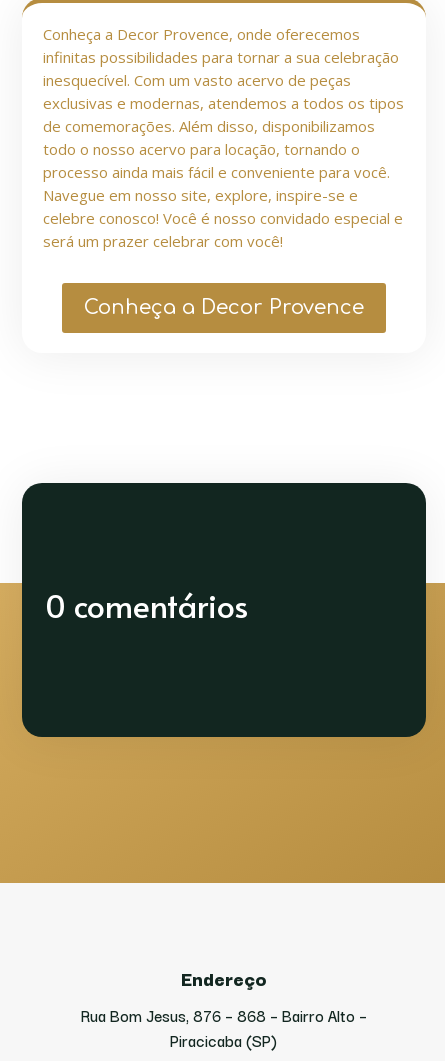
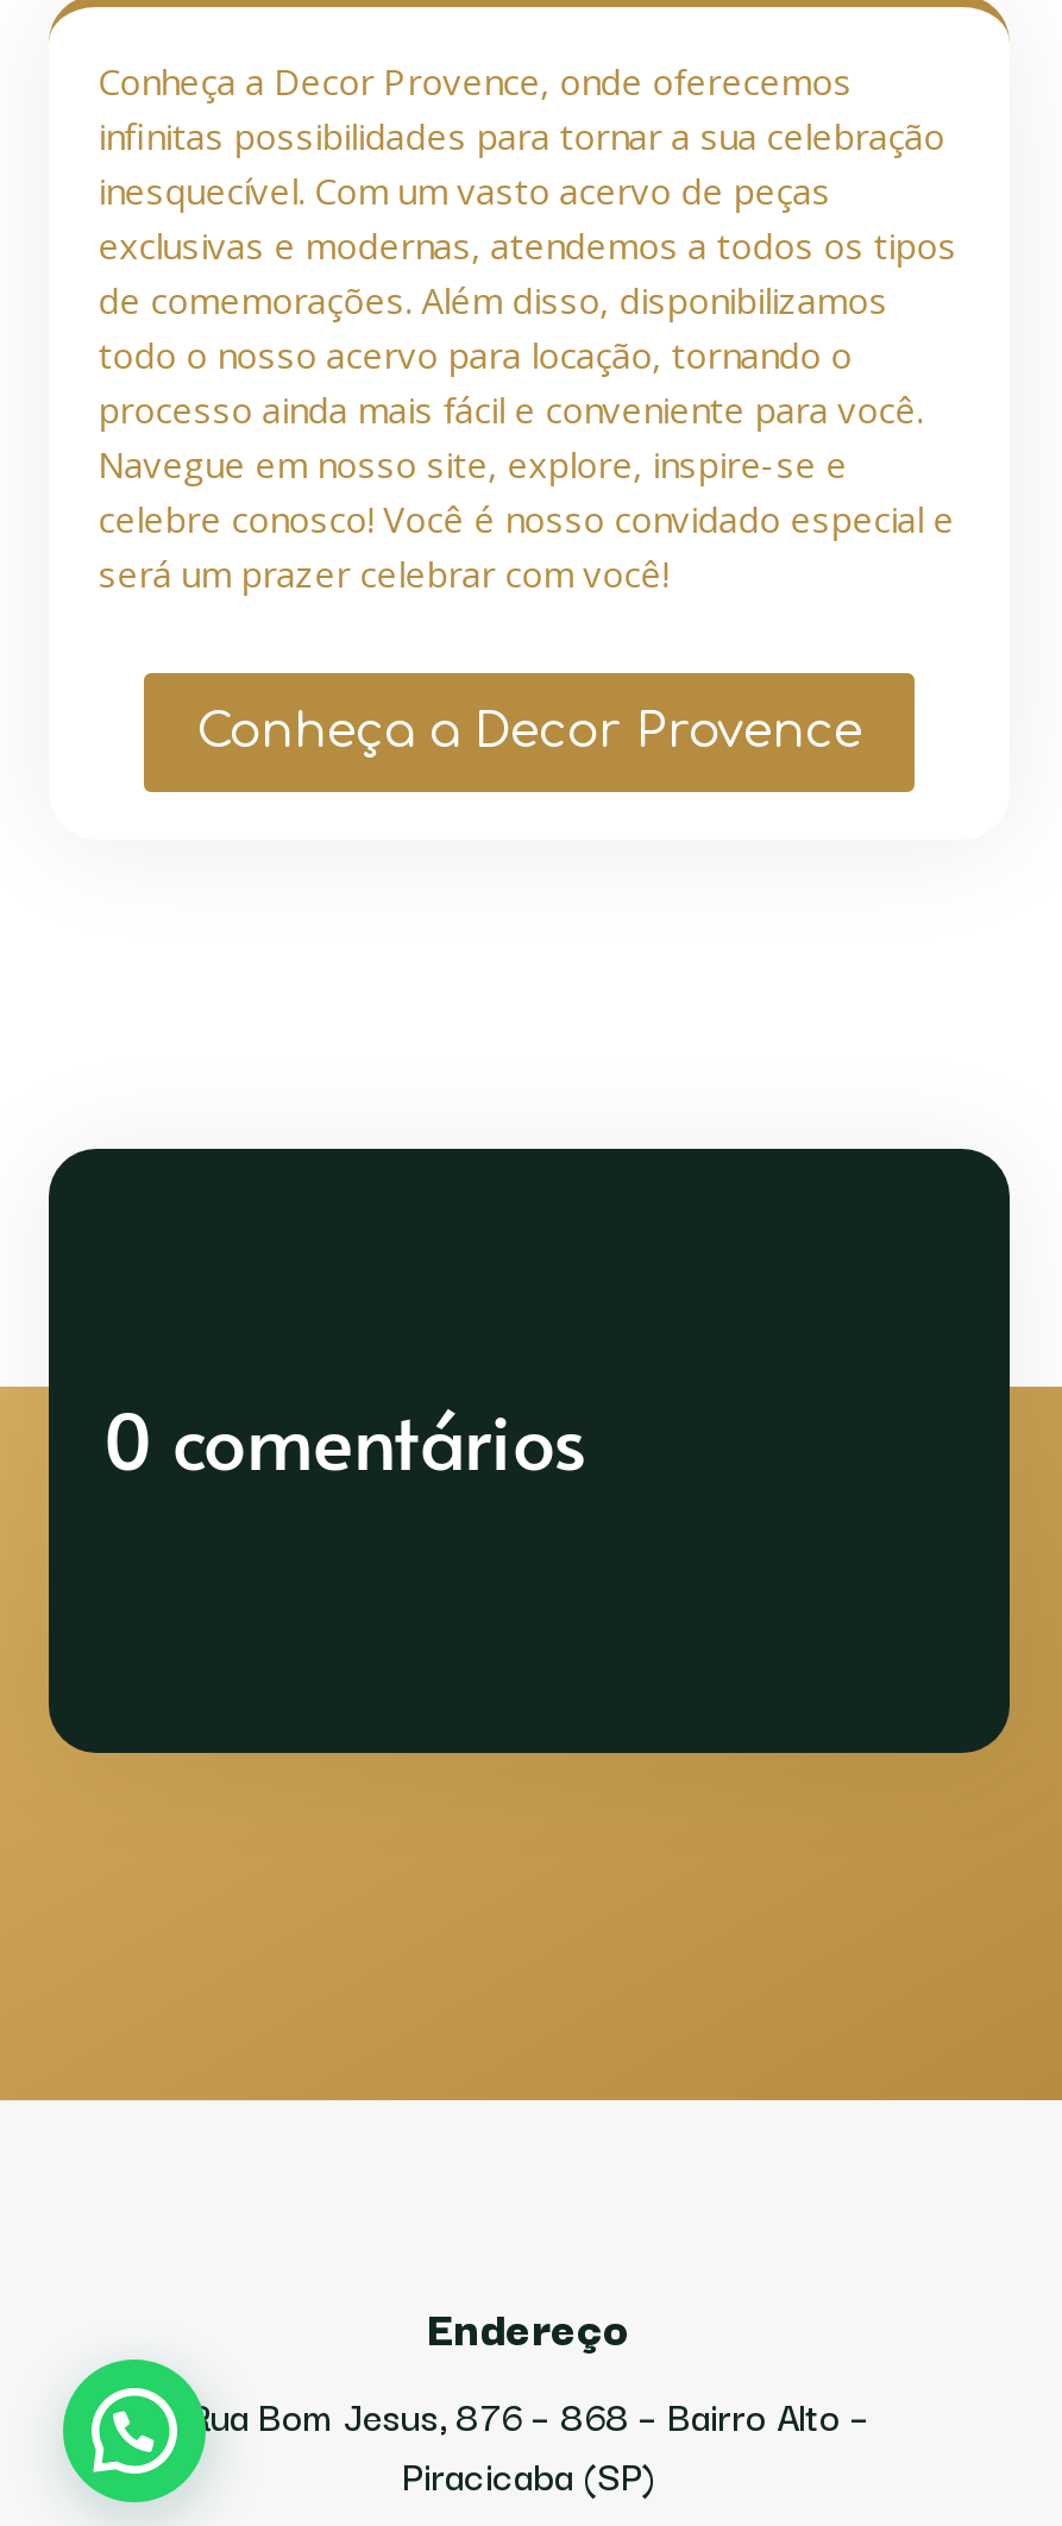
none -> [58,2357,208,2512] [image]

